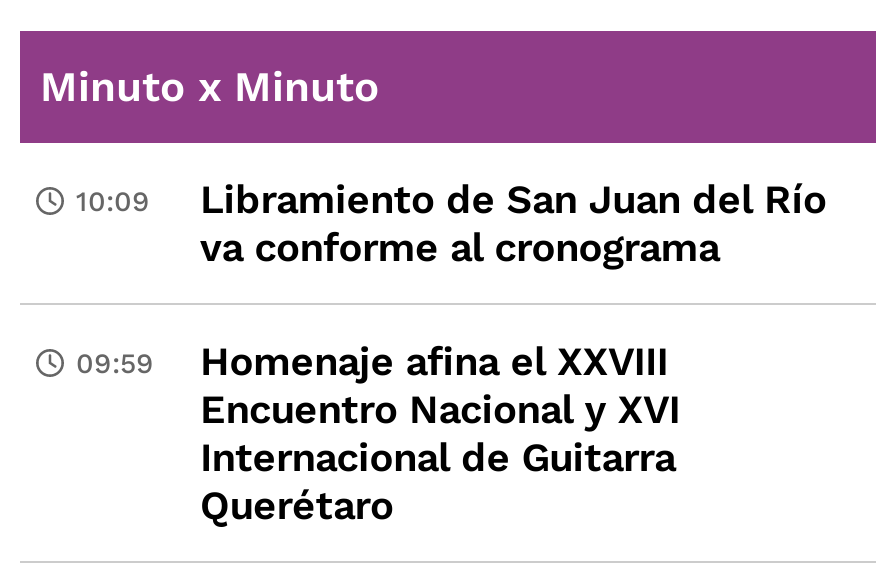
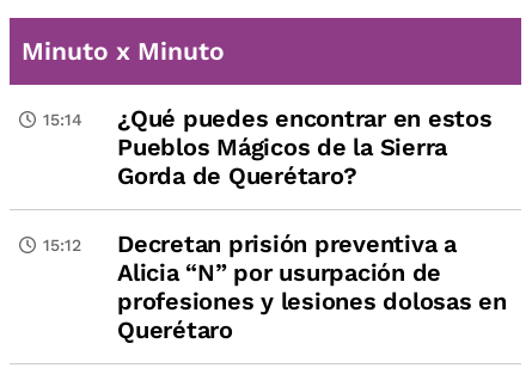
[76,175,826,271] 10:09 | Libramiento de San Juan del Río | va conforme al cronograma -> [43,104,492,190] 15:14 | ¿Qué puedes encontrar en estos | Pueblos Mágicos de la Sierra | Gorda de Querétaro?
[76,337,680,481] 09:59 | Homenaje afina el XXVIII | Encuentro Nacional y XVI | Internacional de Guitarra -> [43,229,507,315] 15:12 | Decretan prisión preventiva a | Alicia “N” por usurpación de | profesiones y lesiones dolosas en

